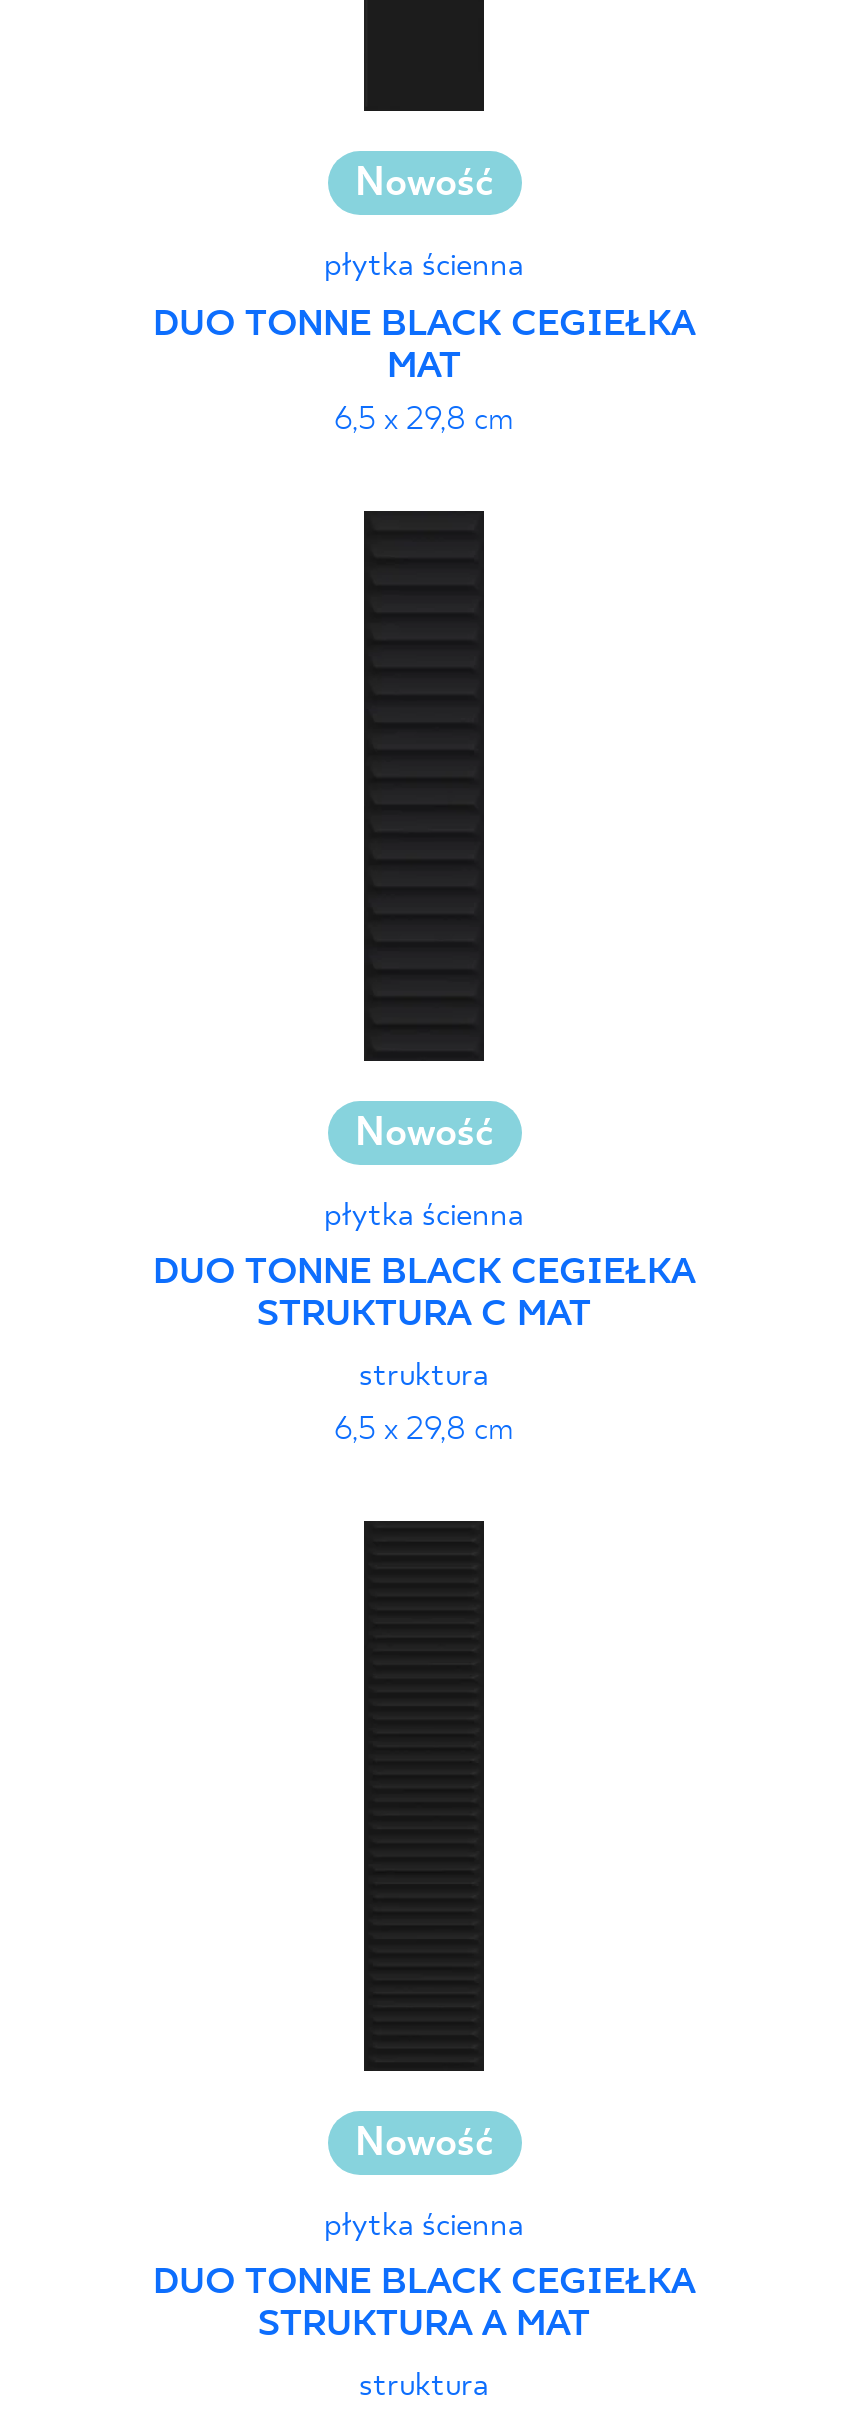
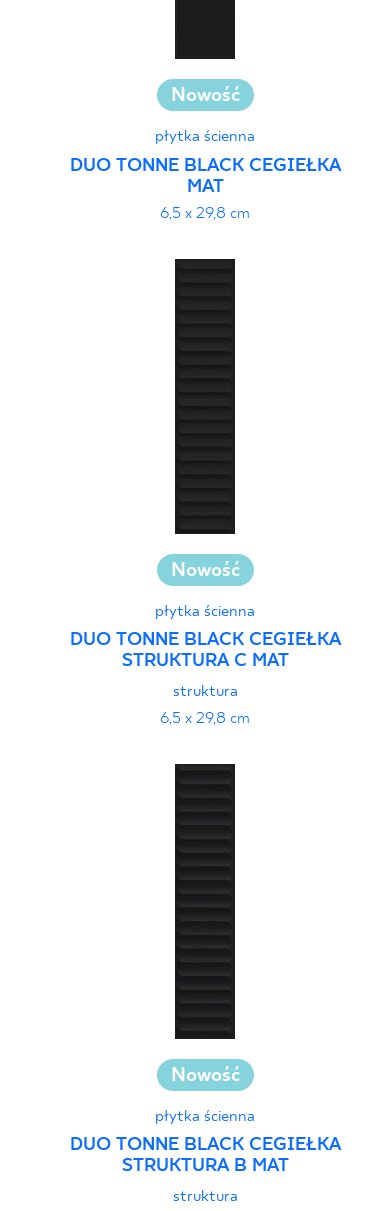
[258,2306,590,2348] STRUKTURA A MAT -> [121,1156,288,1177] STRUKTURA B MAT

